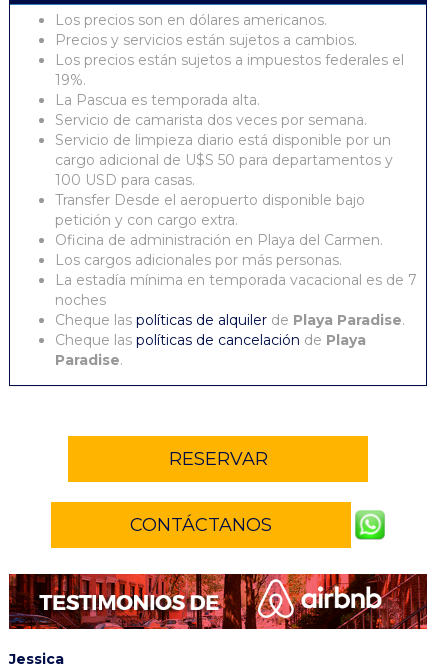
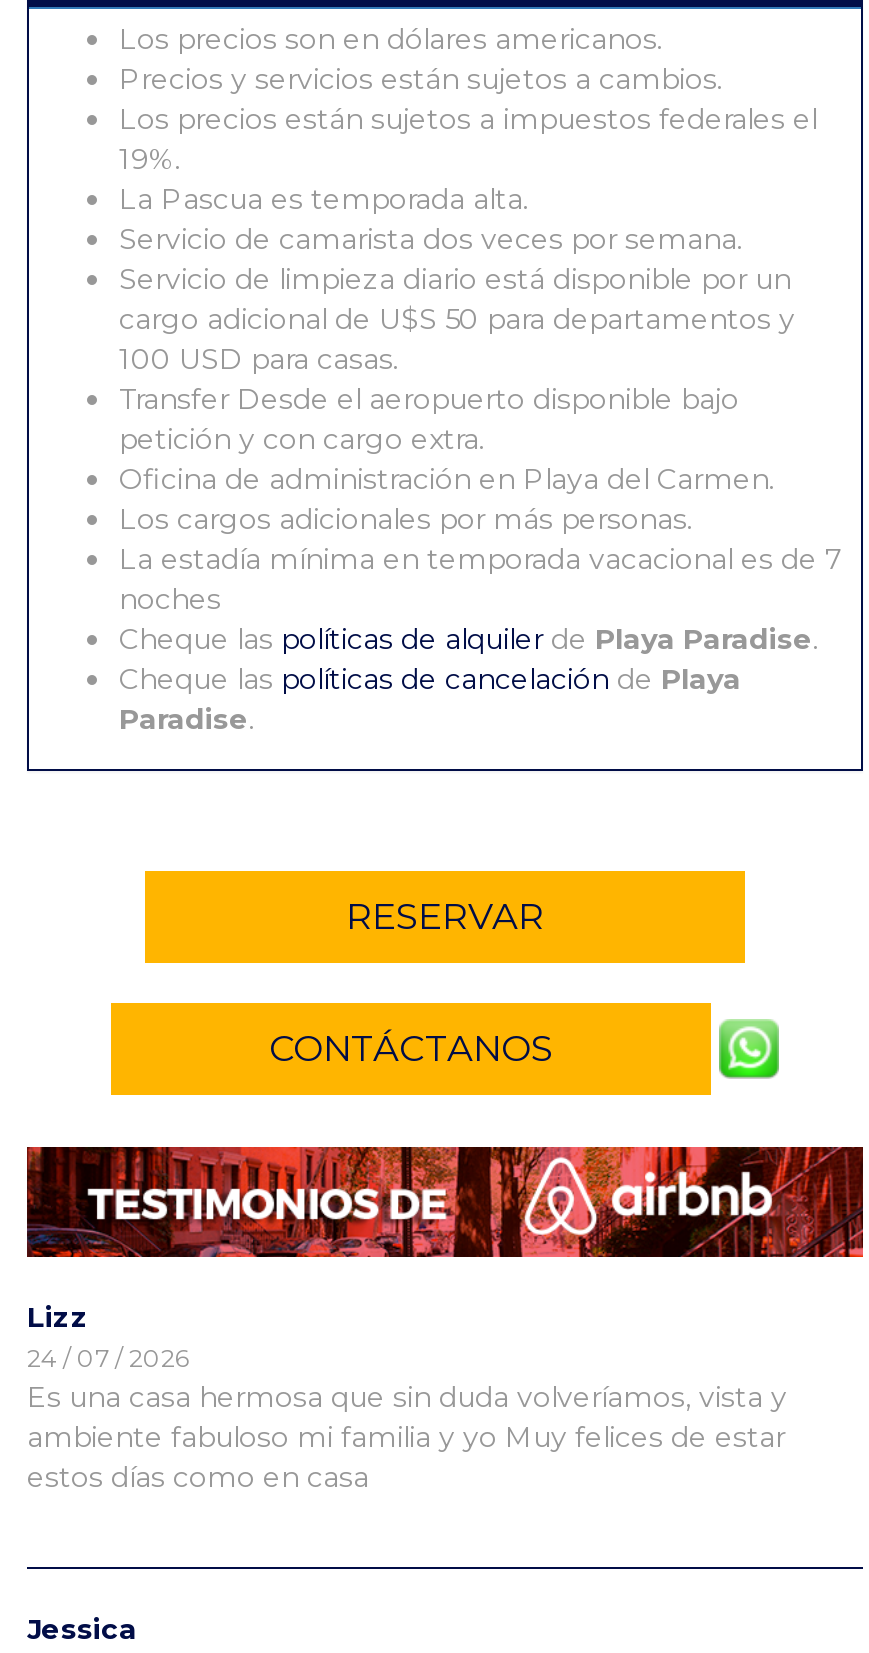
none -> [27,1299,787,1495] Lizz | 24 / 07 / 2026 | Es una casa hermosa que sin duda volveríamos, vista y | ambiente fabuloso mi familia y yo Muy felices de estar | estos días como en casa

